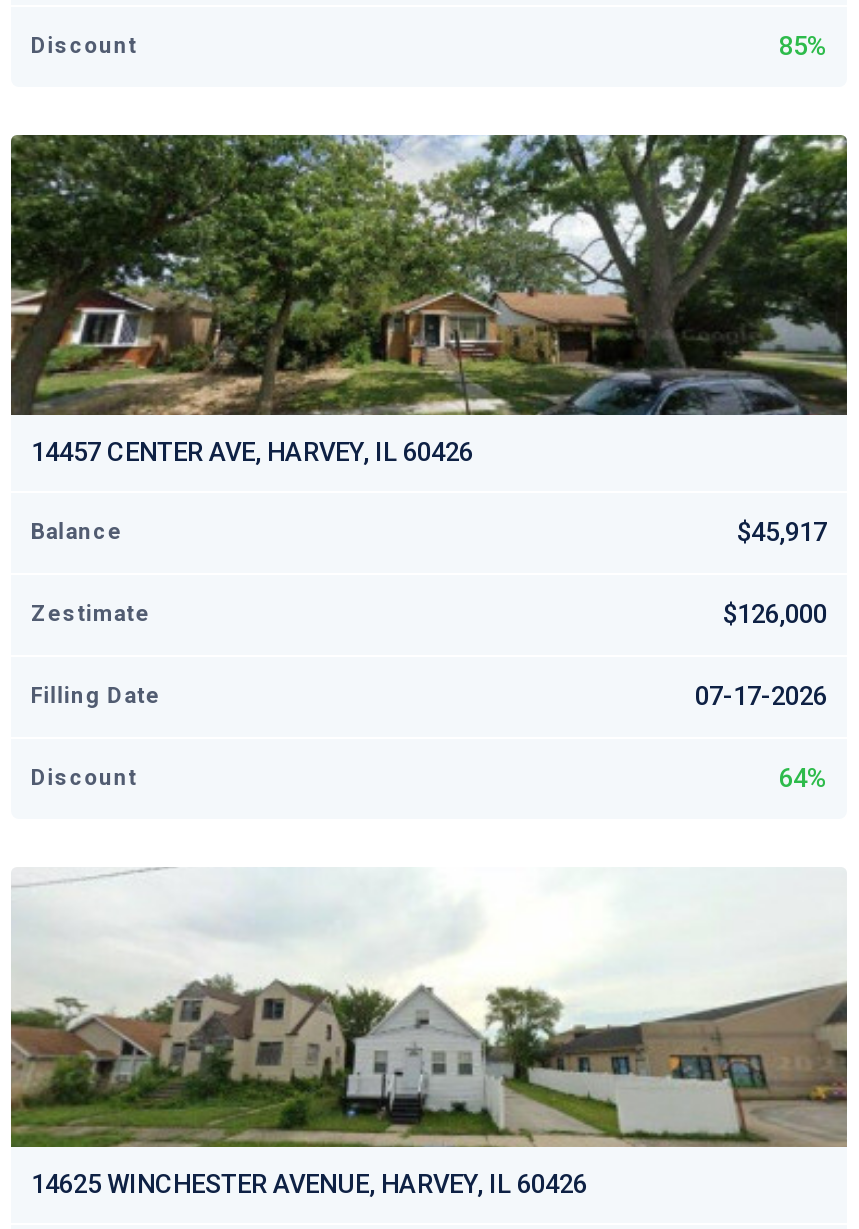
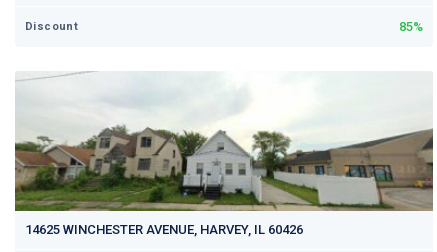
[9,133,849,793] [image] | 14457 CENTER AVE, HARVEY, IL 60426 | Balance | $45,917 | Zestimate | $126,000 | Filling Date | 07-17-2026 | Discount | 64% -> none

